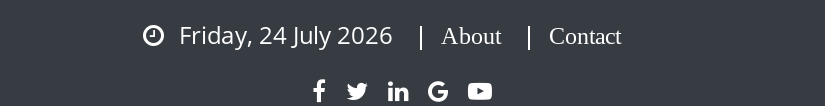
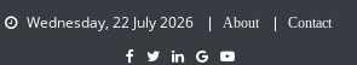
[179,18,393,52] Friday, 24 July 2026 -> [27,12,194,32] Wednesday, 22 July 2026

